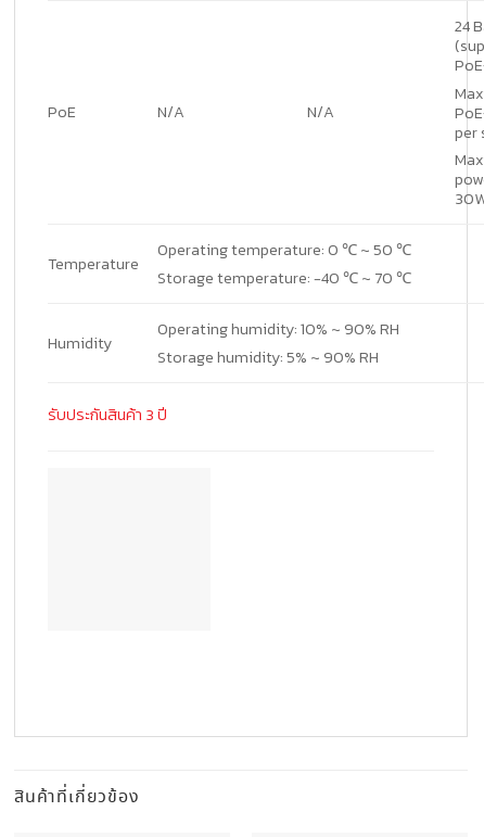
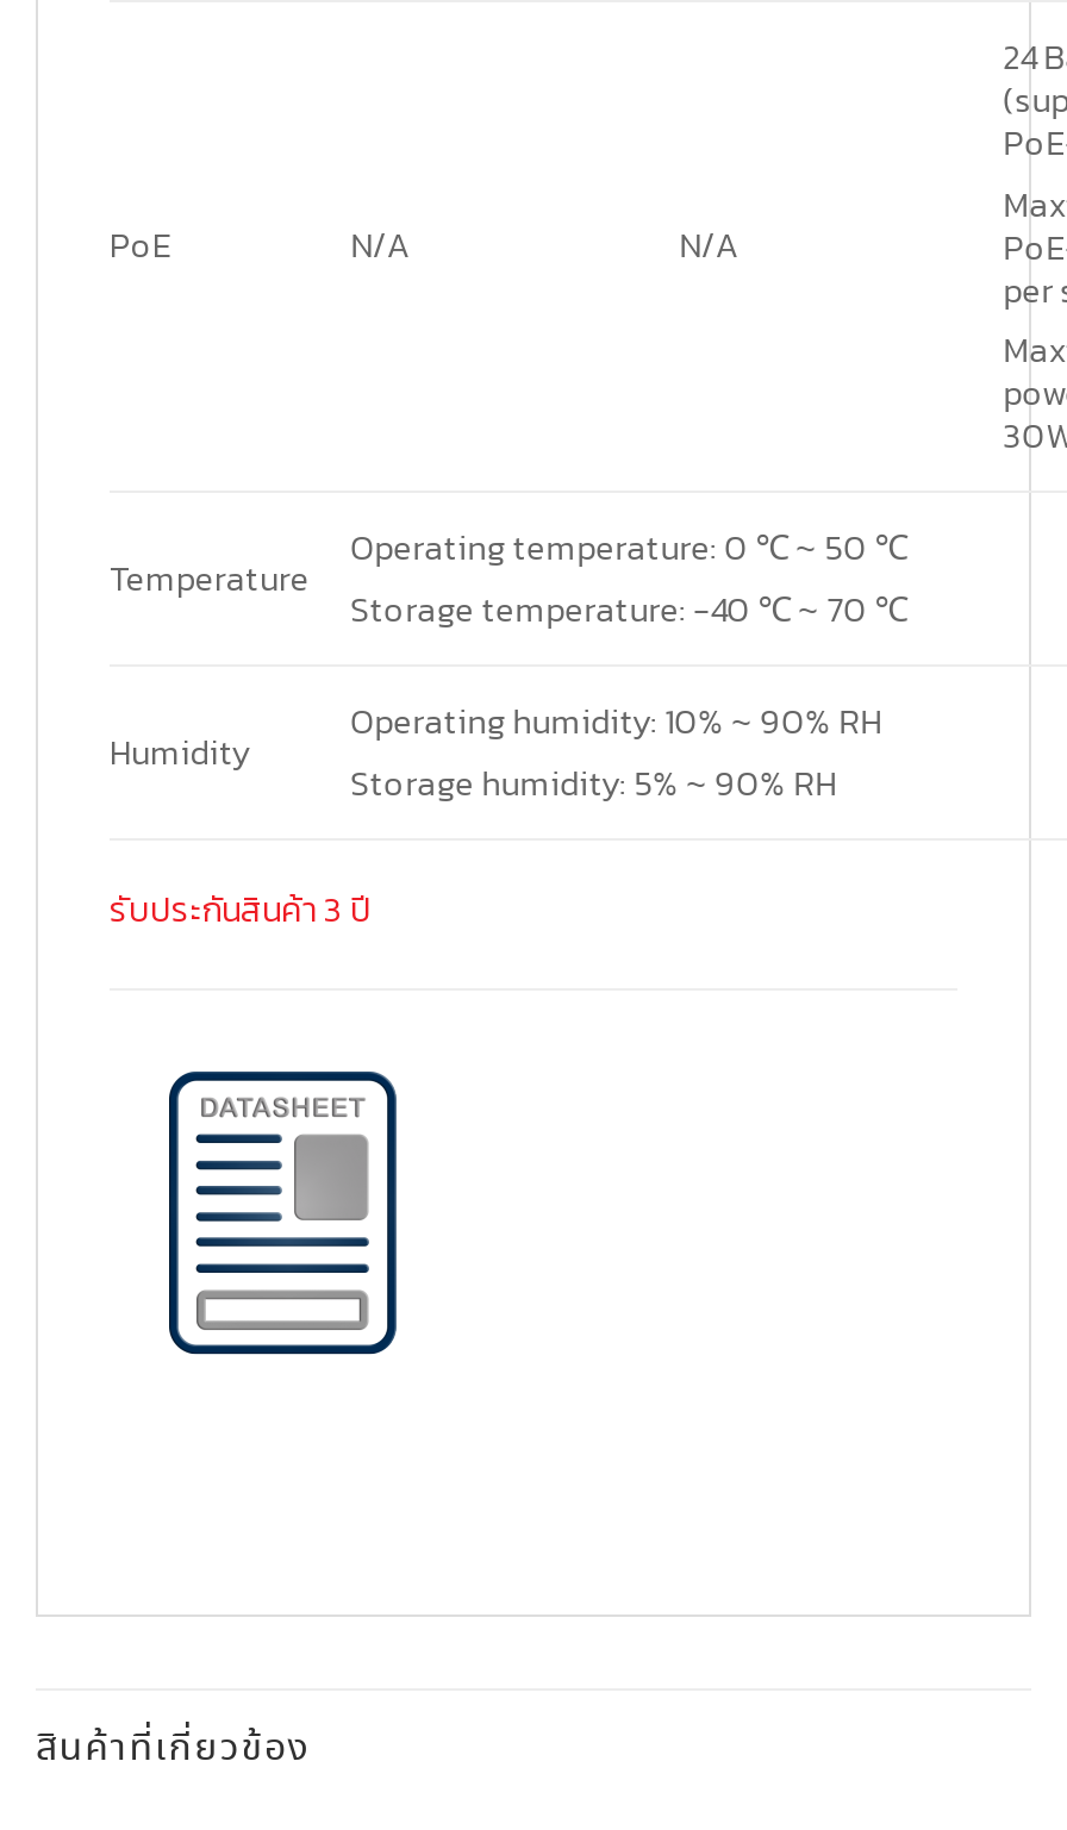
none -> [167,1069,400,1357] [image]

